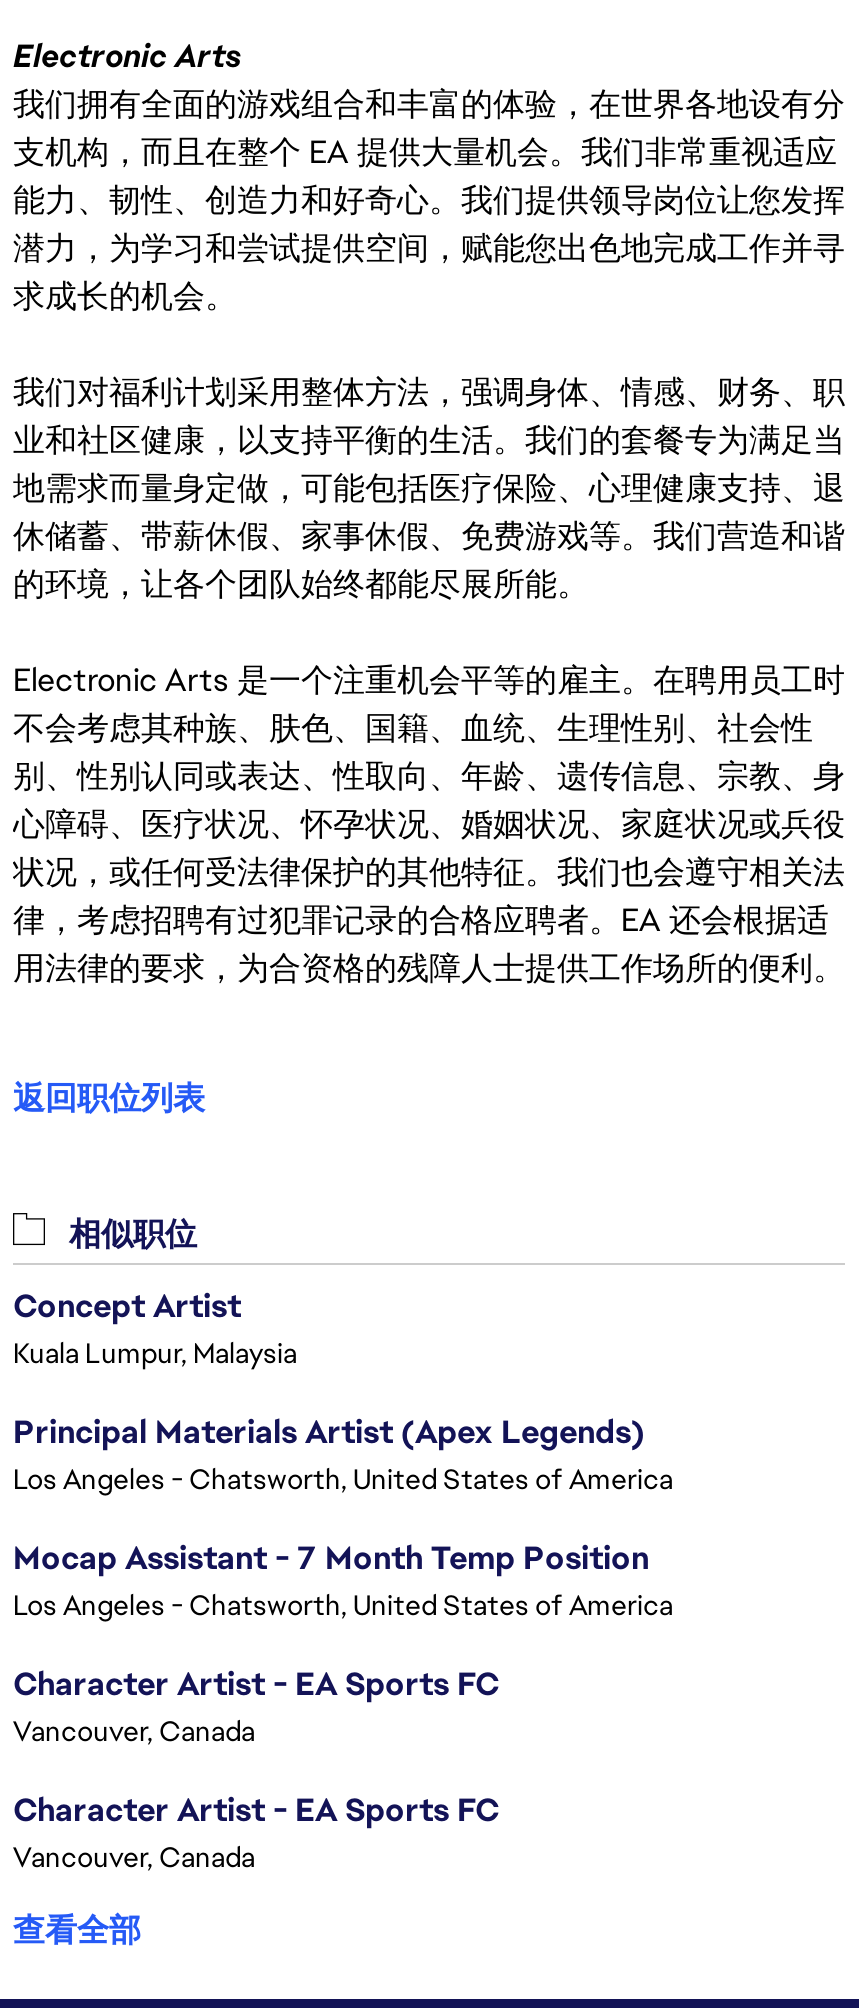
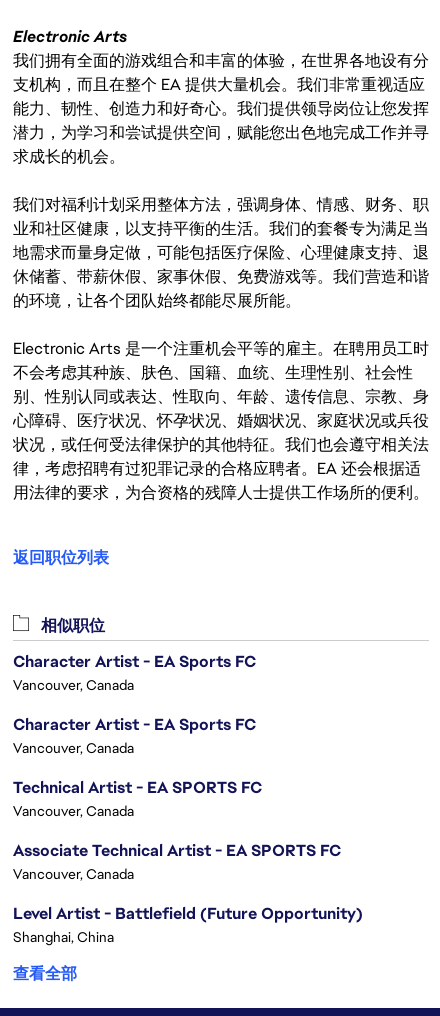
[13,1285,673,1623] Concept Artist | Kuala Lumpur, Malaysia | Principal Materials Artist (Apex Legends) | Los Angeles - Chatsworth, United States of America | Mocap Assistant - 7 Month Temp Position | Los Angeles - Chatsworth, United States of America -> none
moved [13,1663,499,1875] -> [13,651,256,757]: Character Artist - EA Sports FC | Vancouver, Canada | Character Artist - EA Sports FC | Vancouver, Canada
none -> [13,777,363,946] Technical Artist - EA SPORTS FC | Vancouver, Canada | Associate Technical Artist - EA SPORTS FC | Vancouver, Canada | Level Artist - Battlefield (Future Opportunity) | Shanghai, China

